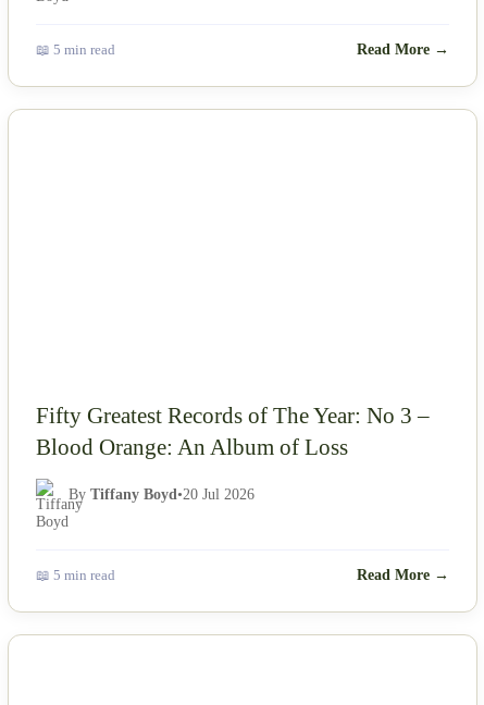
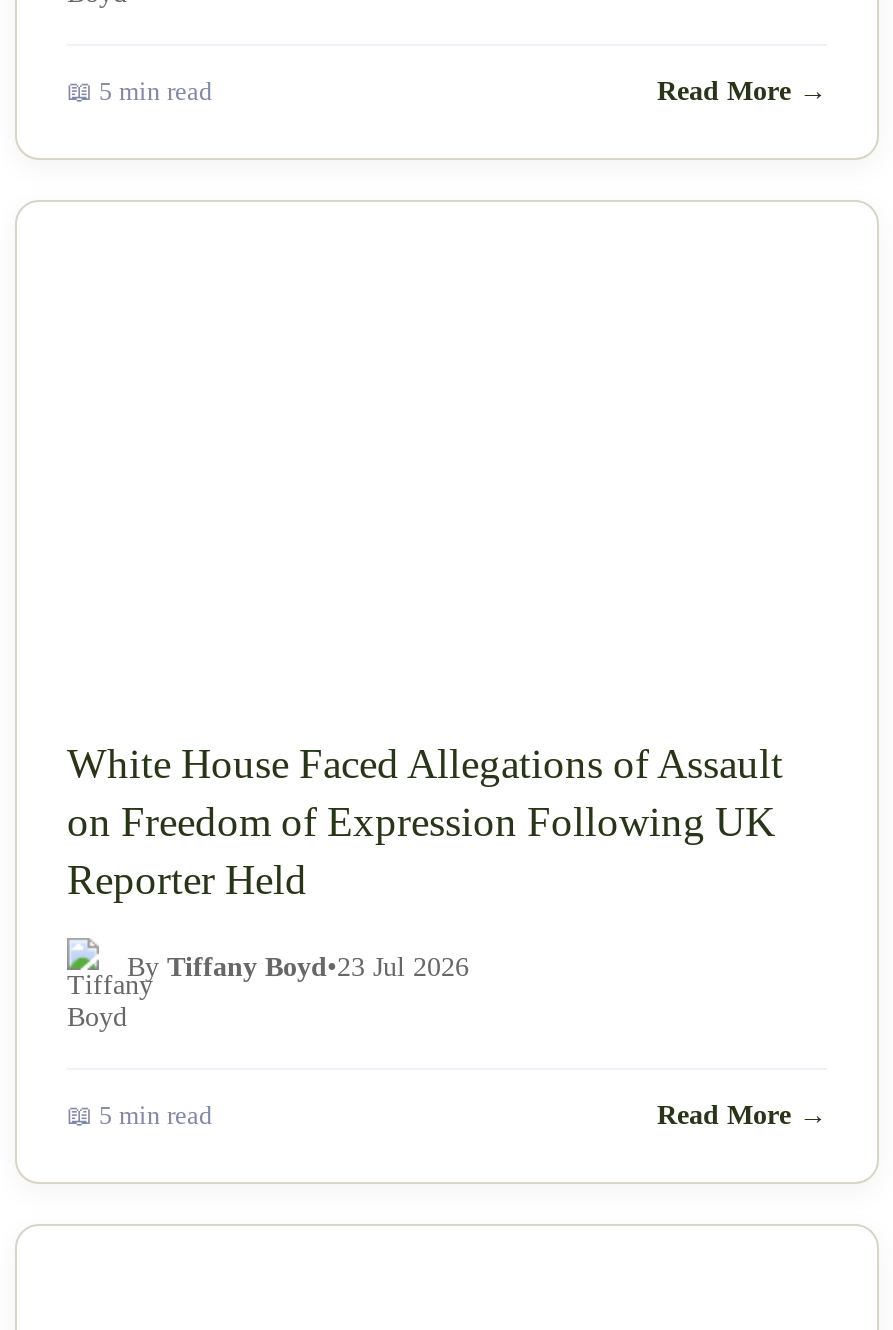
[36,402,430,459] Fifty Greatest Records of The Year: No 3 – | Blood Orange: An Album of Loss -> [67,739,783,901] White House Faced Allegations of Assault | on Freedom of Expression Following UK | Reporter Held
[69,486,255,502] By Tiffany Boyd•20 Jul 2026 -> [127,951,469,981] By Tiffany Boyd•23 Jul 2026

